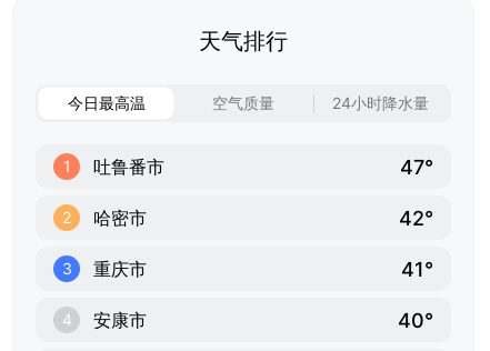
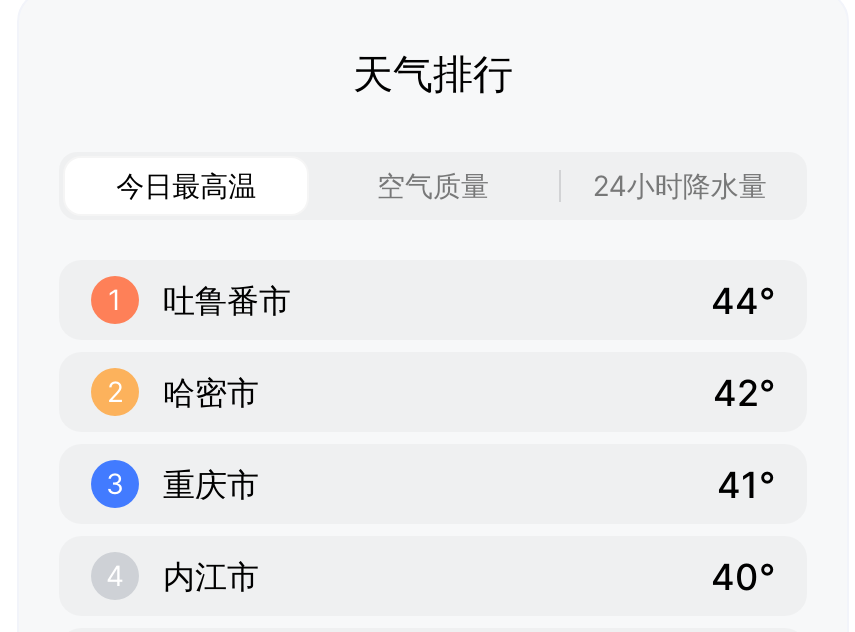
[400,155,433,178] 47° -> [711,279,775,321] 44°
[93,309,147,331] 安康市 -> [163,556,259,596] 内江市

